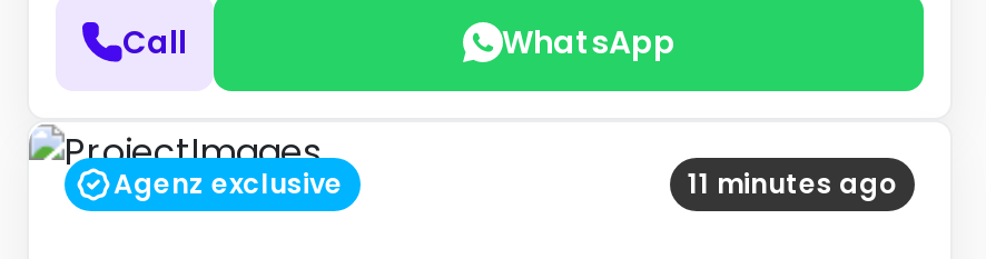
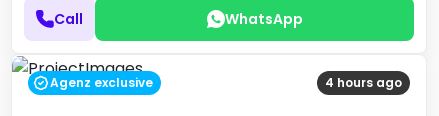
[688,165,897,203] 11 minutes ago -> [325,74,402,91] 4 hours ago

